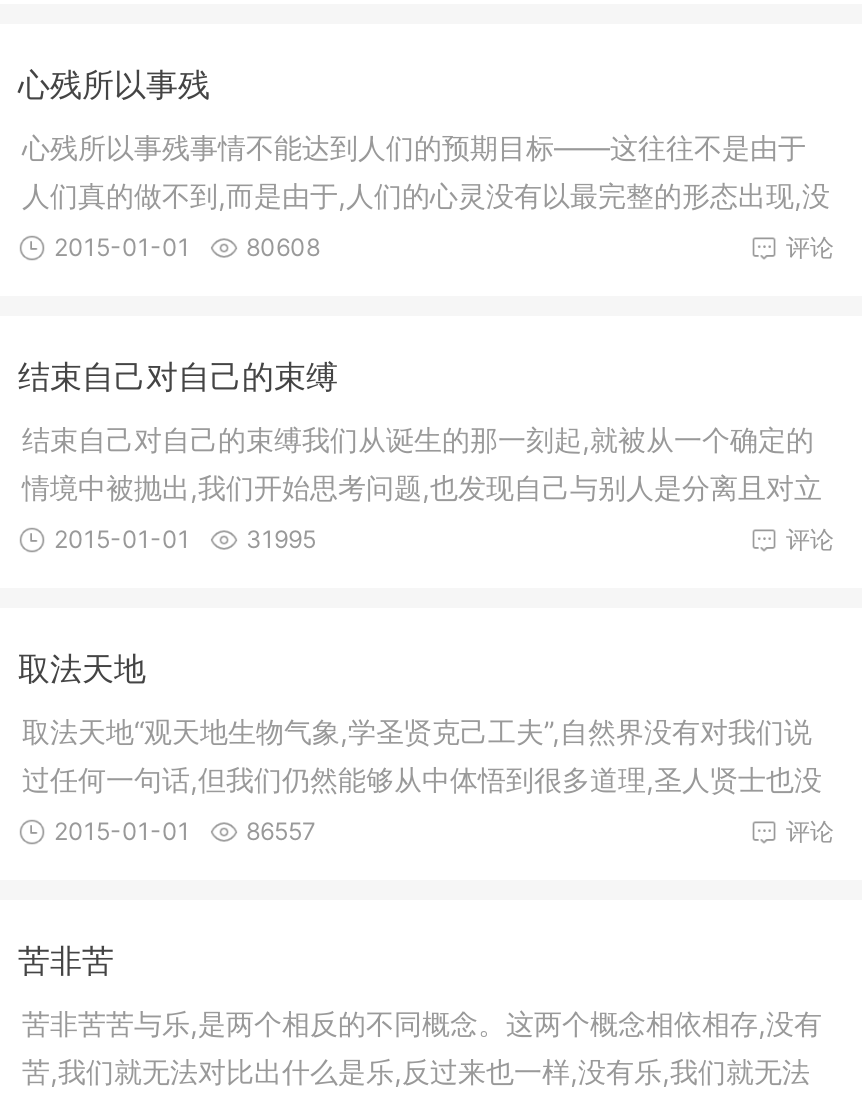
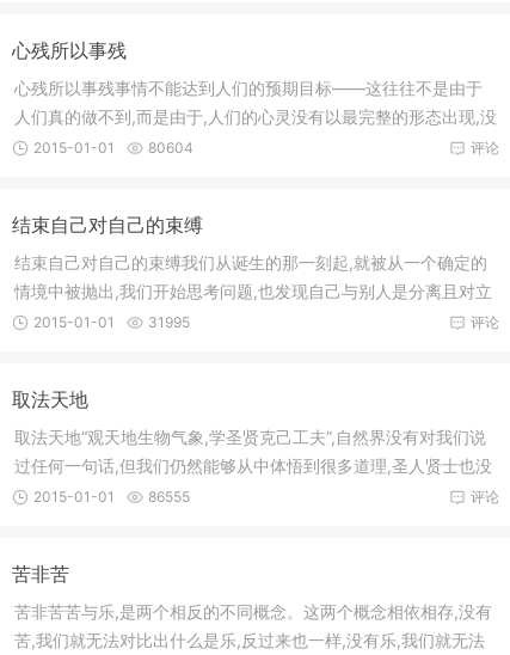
[246,231,320,261] 80608 -> [148,138,193,156] 80604
[246,815,316,845] 86557 -> [148,487,190,505] 86555

